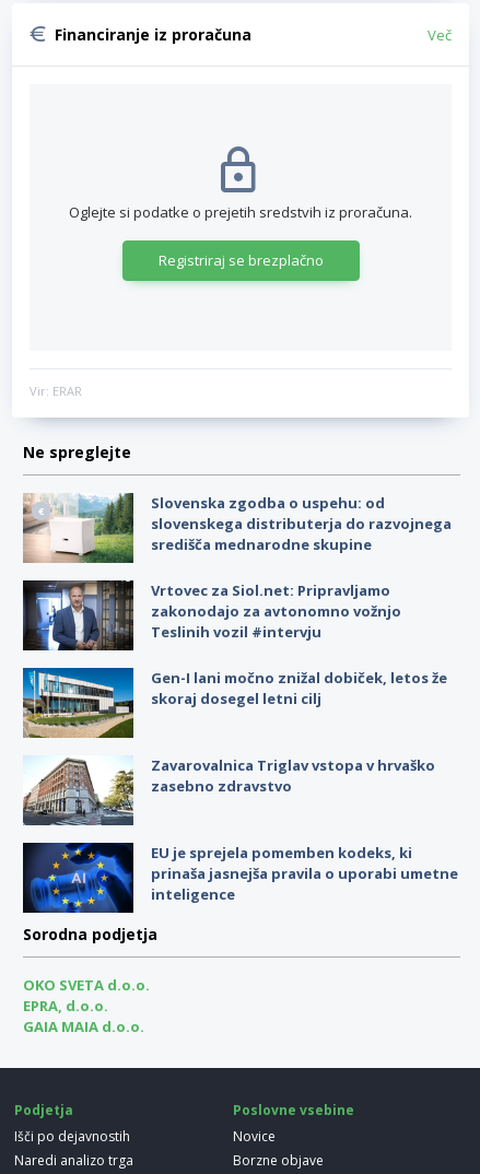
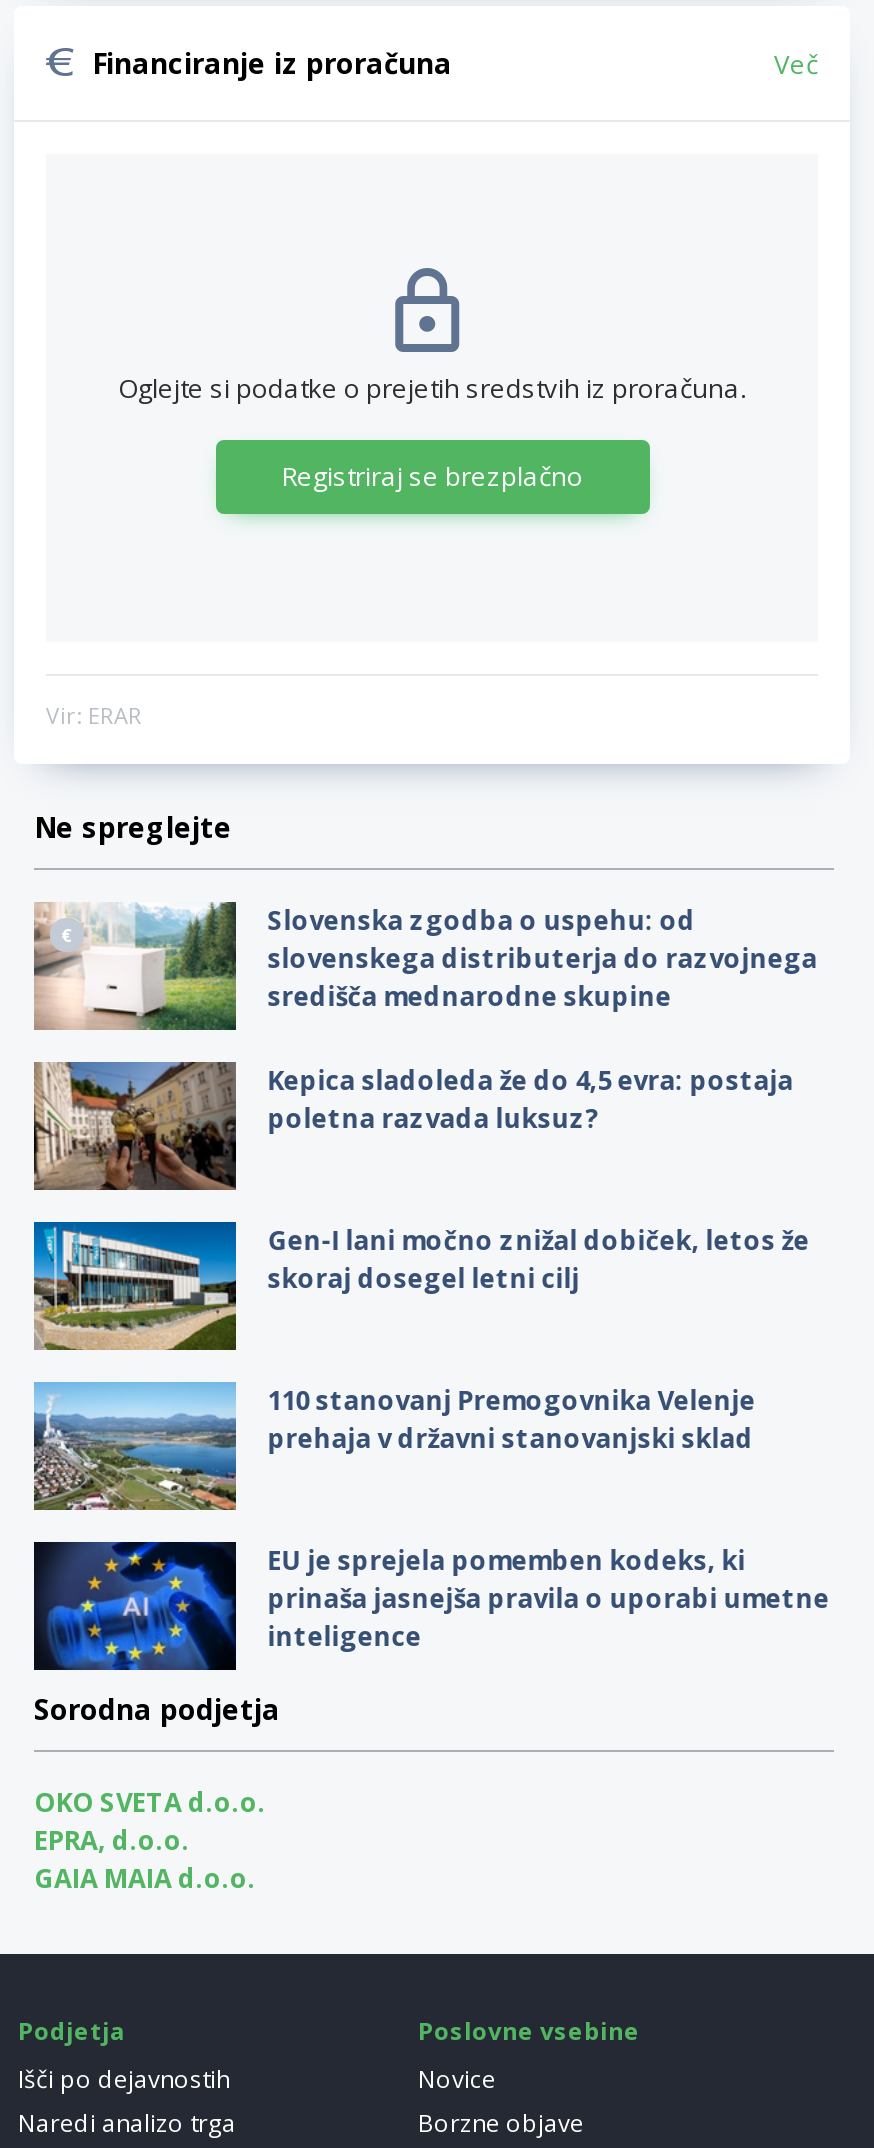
[22,579,401,651] [image] | Vrtovec za Siol.net: Pripravljamo | zakonodajo za avtonomno vožnjo | Teslinih vozil #intervju -> [32,1060,794,1192] [image] | Kepica sladoleda že do 4,5 evra: postaja | poletna razvada luksuz?
[23,755,435,826] [image] | Zavarovalnica Triglav vstopa v hrvaško | zasebno zdravstvo -> [32,1380,756,1512] [image] | 110 stanovanj Premogovnika Velenje | prehaja v državni stanovanjski sklad

